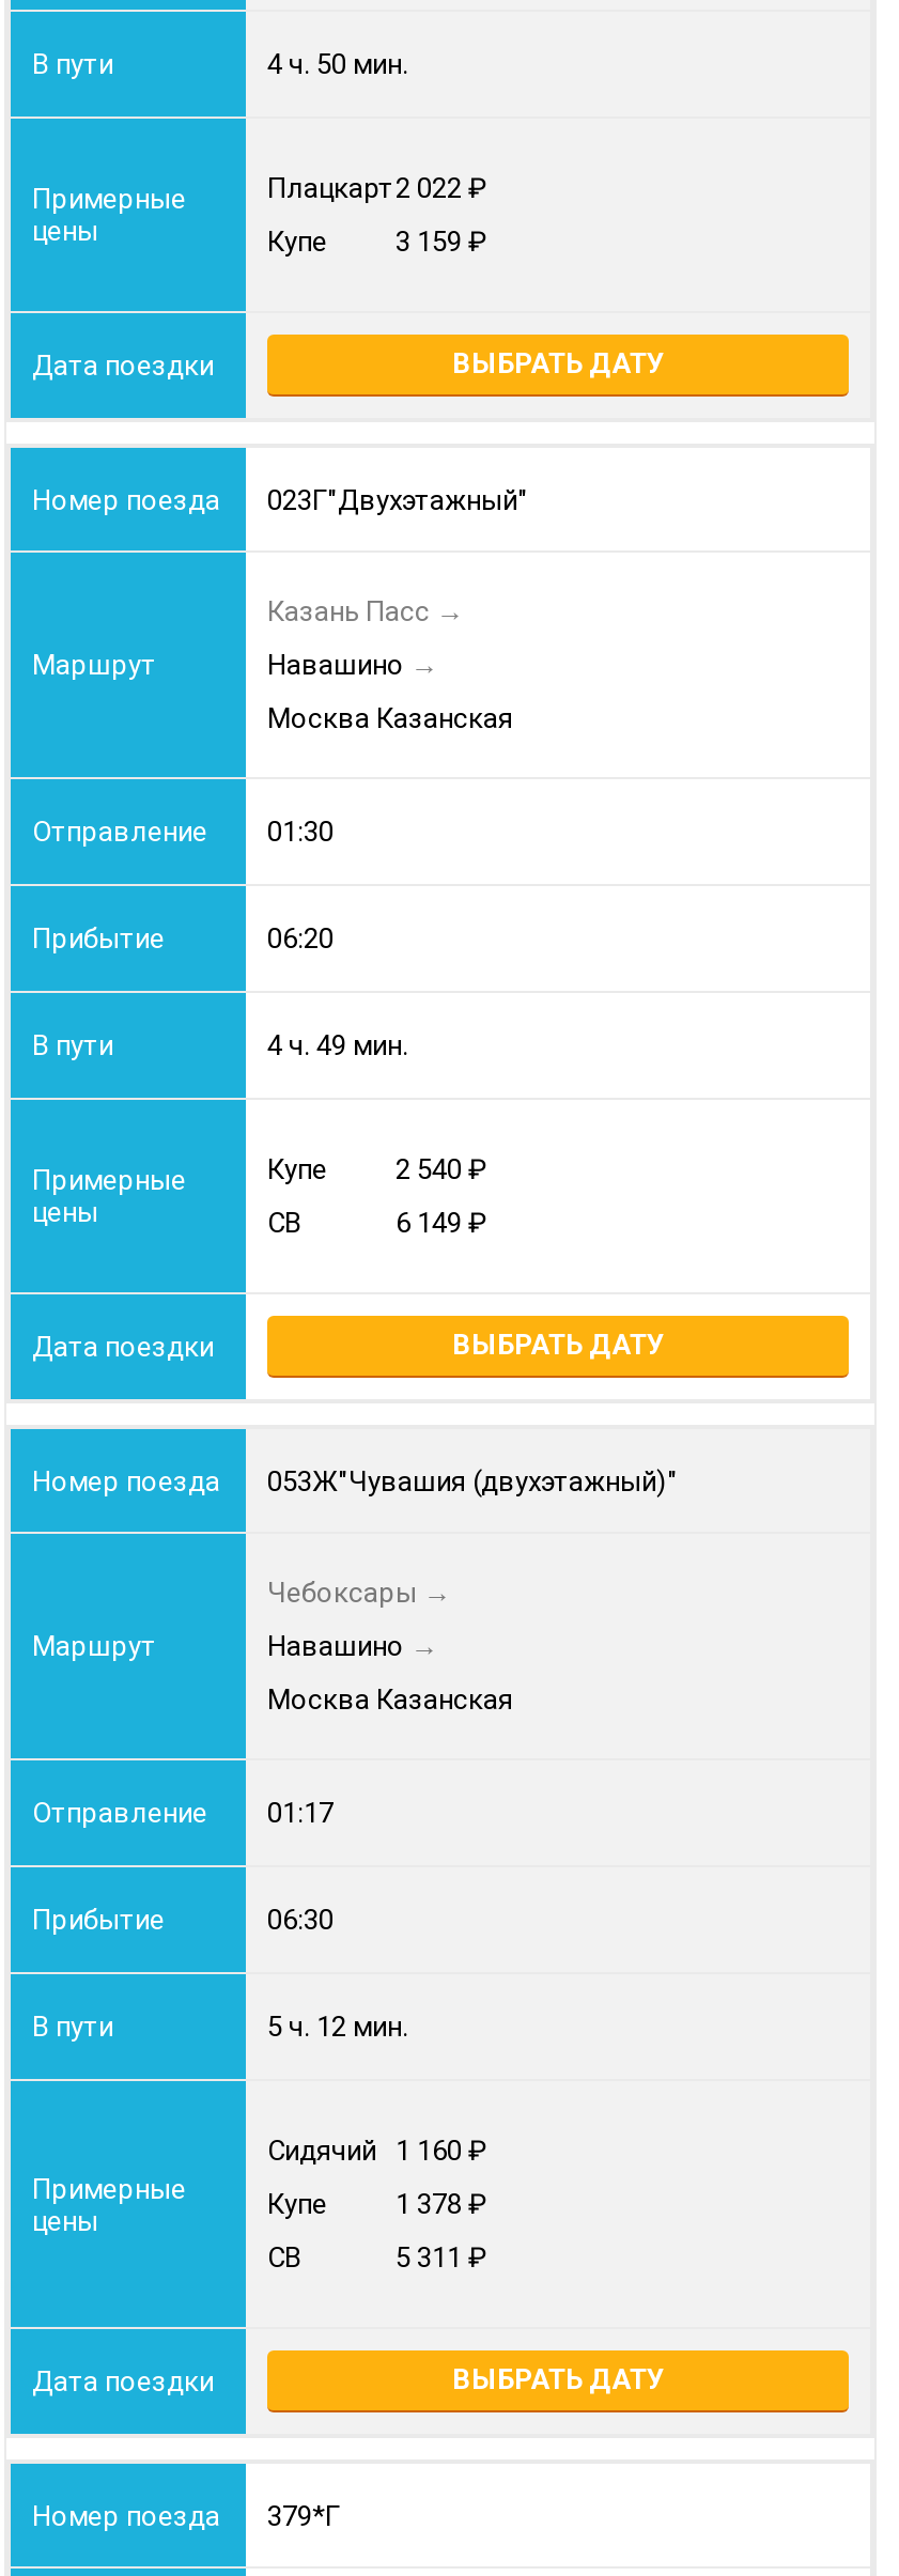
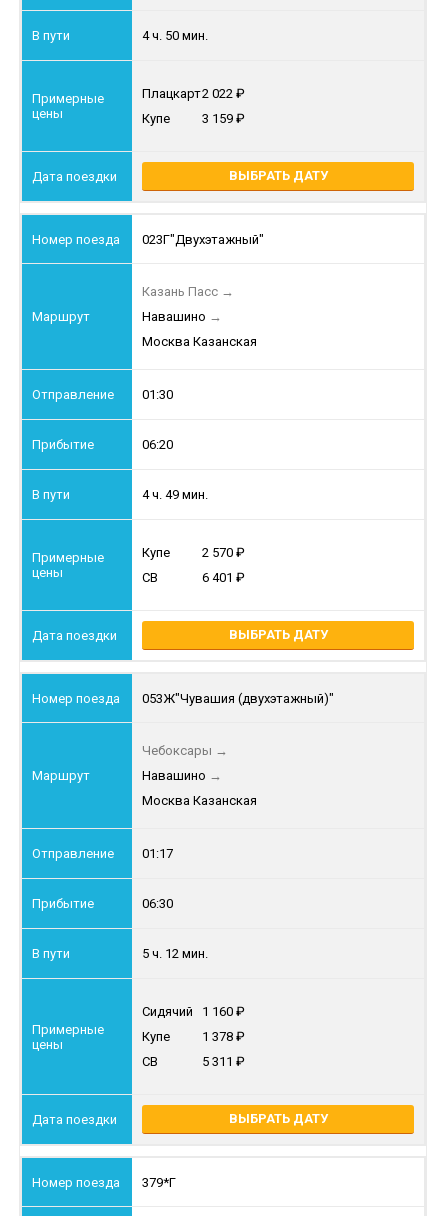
[396,1154,462,1186] 2 540 -> [202,545,233,560] 2 570
[396,1208,462,1240] 6 149 -> [202,570,233,585] 6 401

